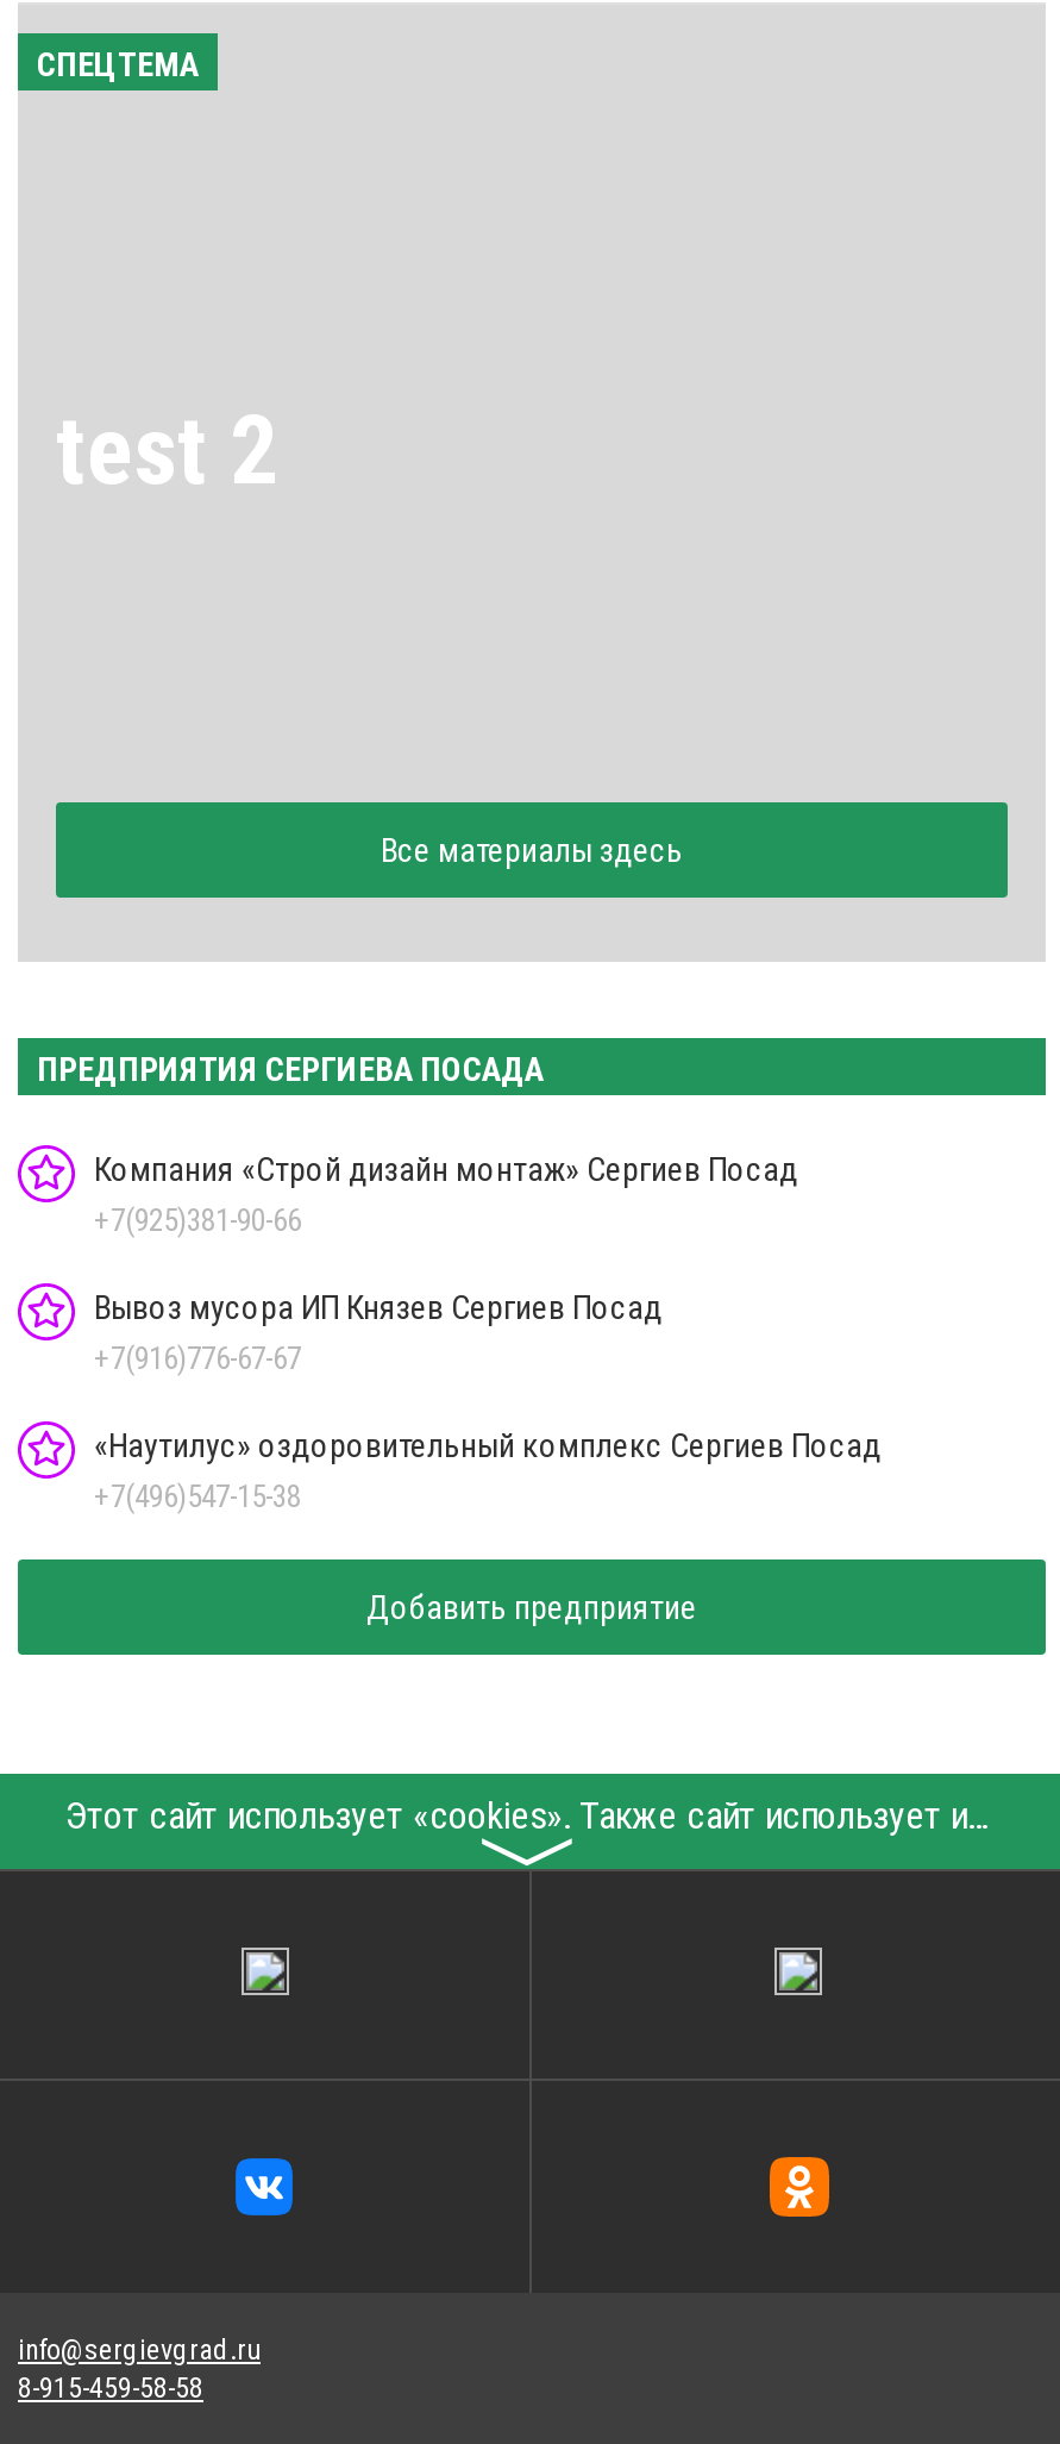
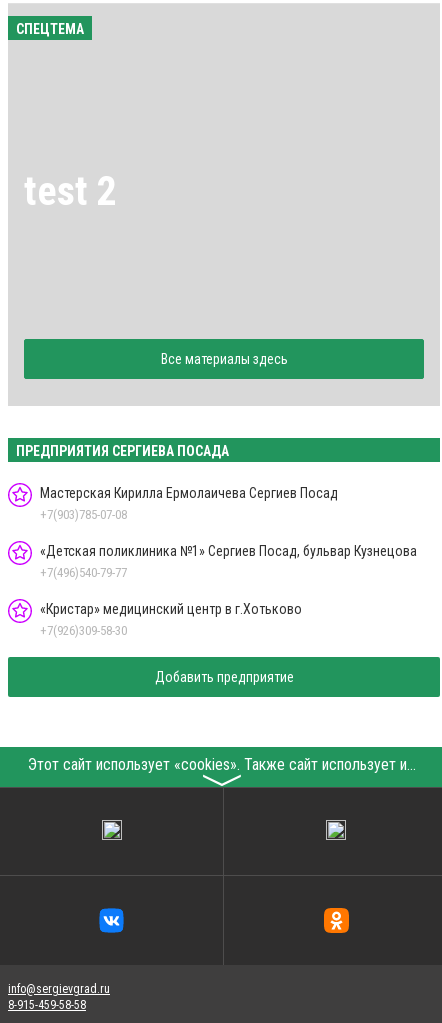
[94,1150,798,1238] Компания «Строй дизайн монтаж» Сергиев Посад | +7(925)381-90-66 -> [40,485,338,522] Мастерская Кирилла Ермолаичева Сергиев Посад | +7(903)785-07-08
[94,1288,663,1376] Вывоз мусора ИП Князев Сергиев Посад | +7(916)776-67-67 -> [40,543,417,580] «Детская поликлиника №1» Сергиев Посад, бульвар Кузнецова | +7(496)540-79-77
[94,1426,882,1514] «Наутилус» оздоровительный комплекс Сергиев Посад | +7(496)547-15-38 -> [40,601,302,638] «Кристар» медицинский центр в г.Хотьково | +7(926)309-58-30

